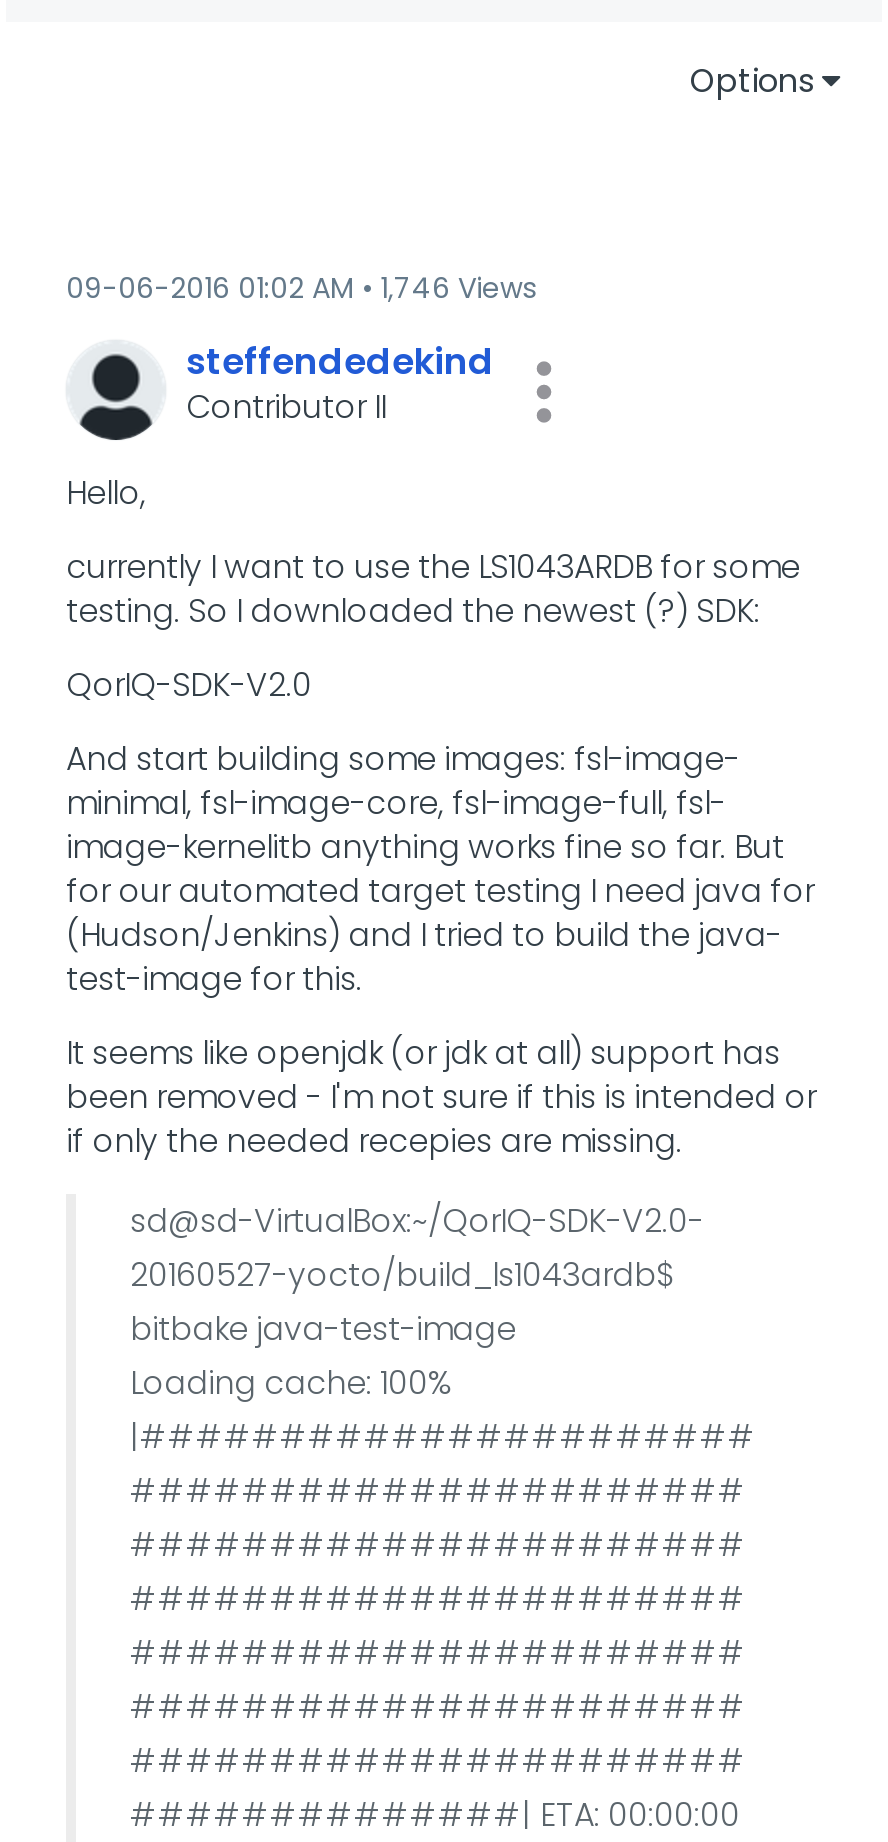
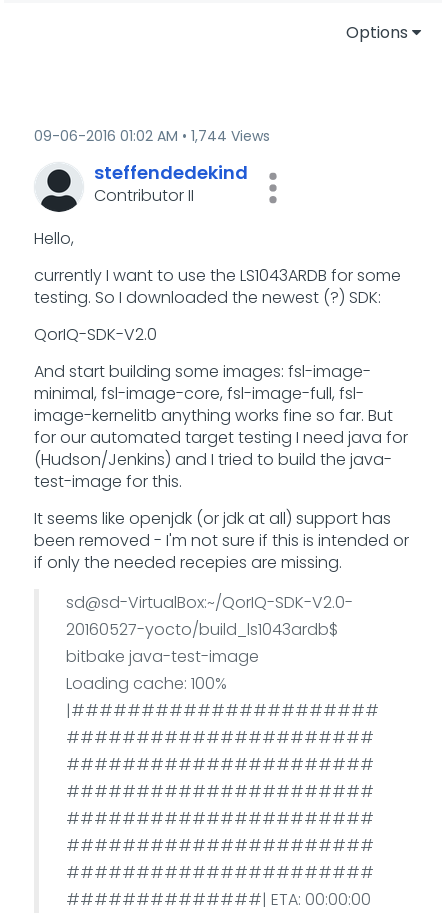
[66,268,536,308] 09-06-2016 01:02 AM 1,746 Views -> [34,126,270,146] 09-06-2016 01:02 AM 1,744 Views

